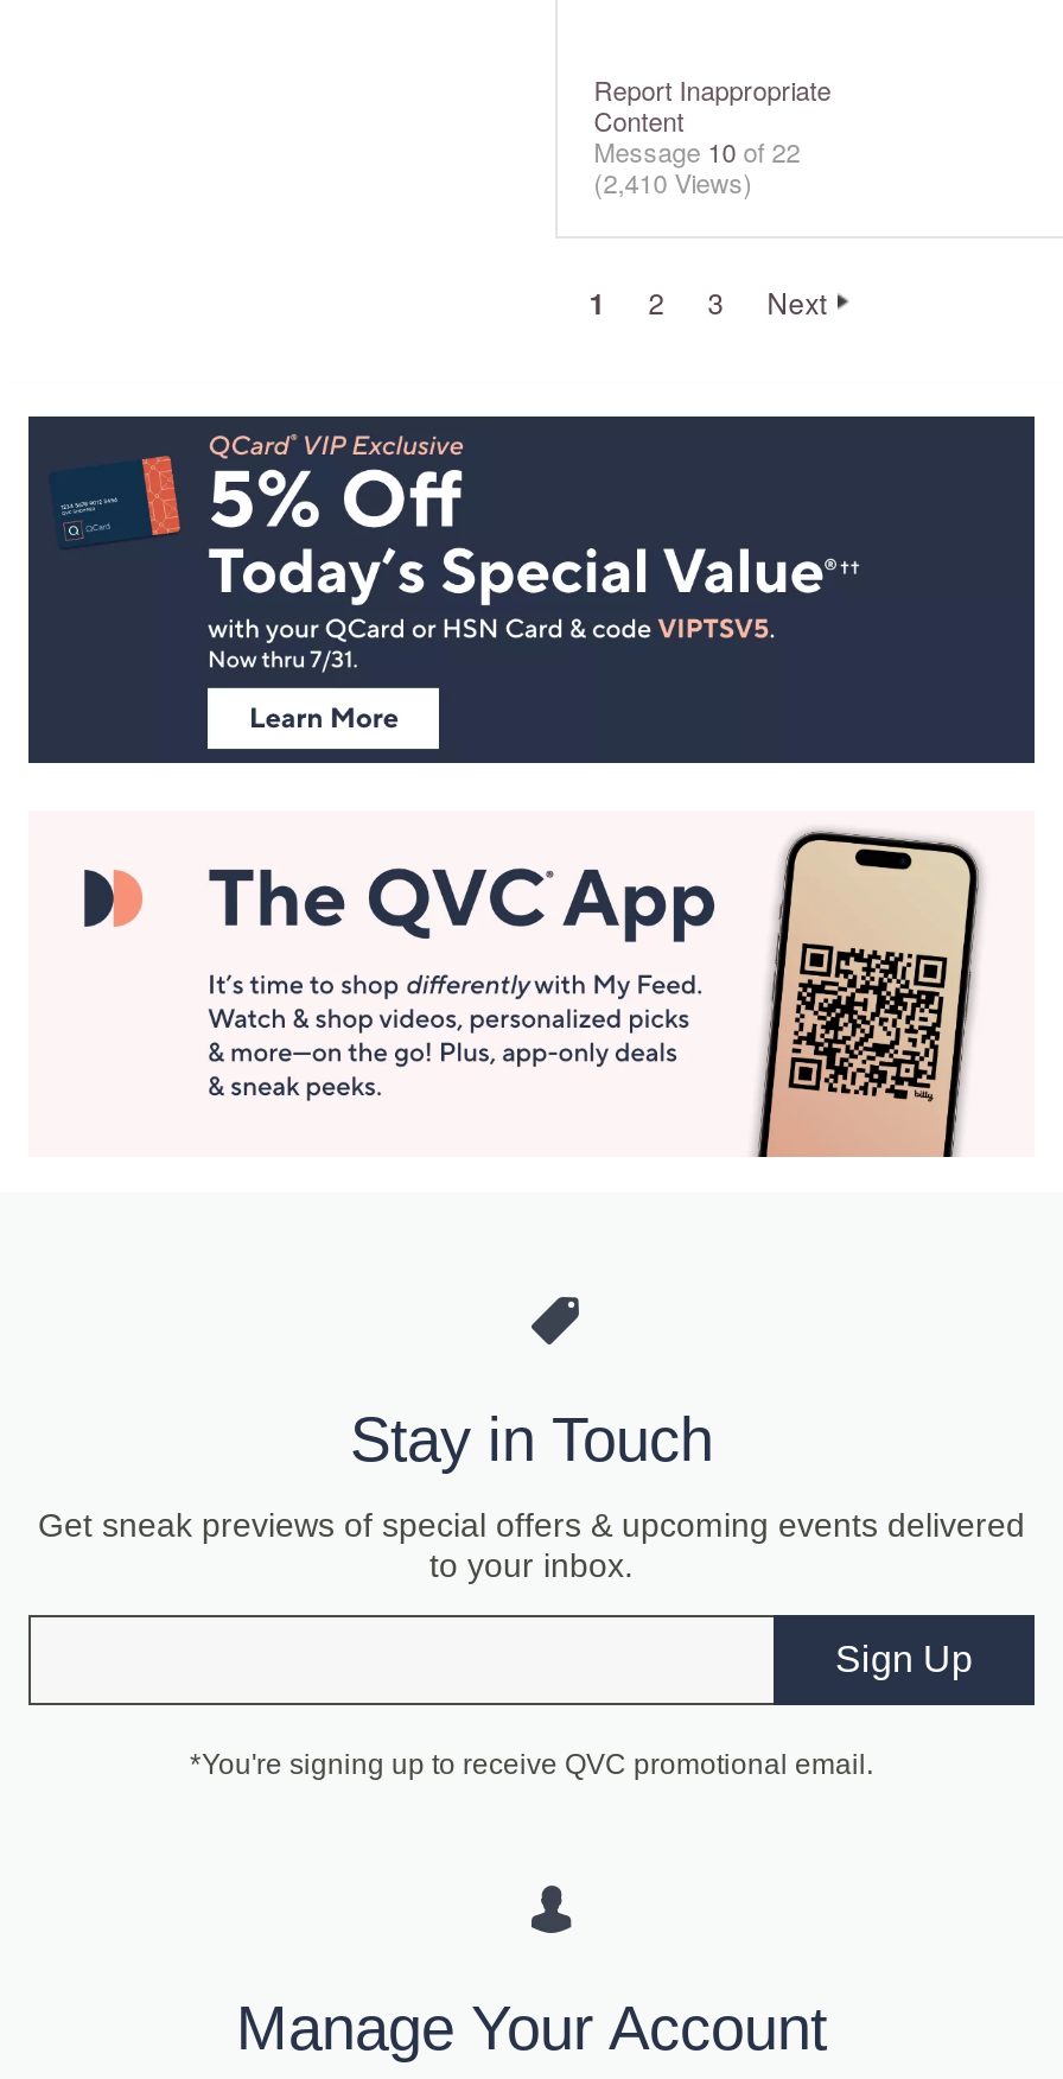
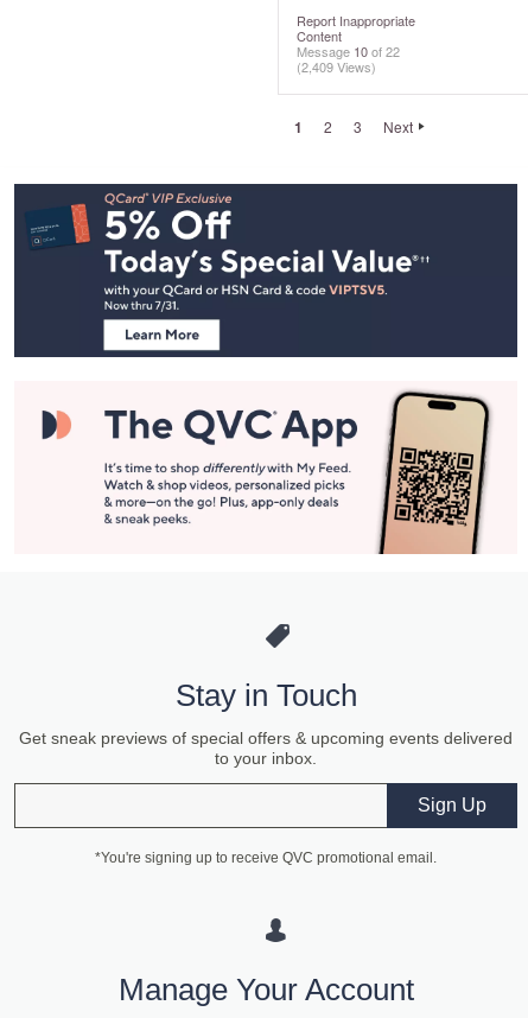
[594,163,753,201] (2,410 Views) -> [297,57,376,76] (2,409 Views)

